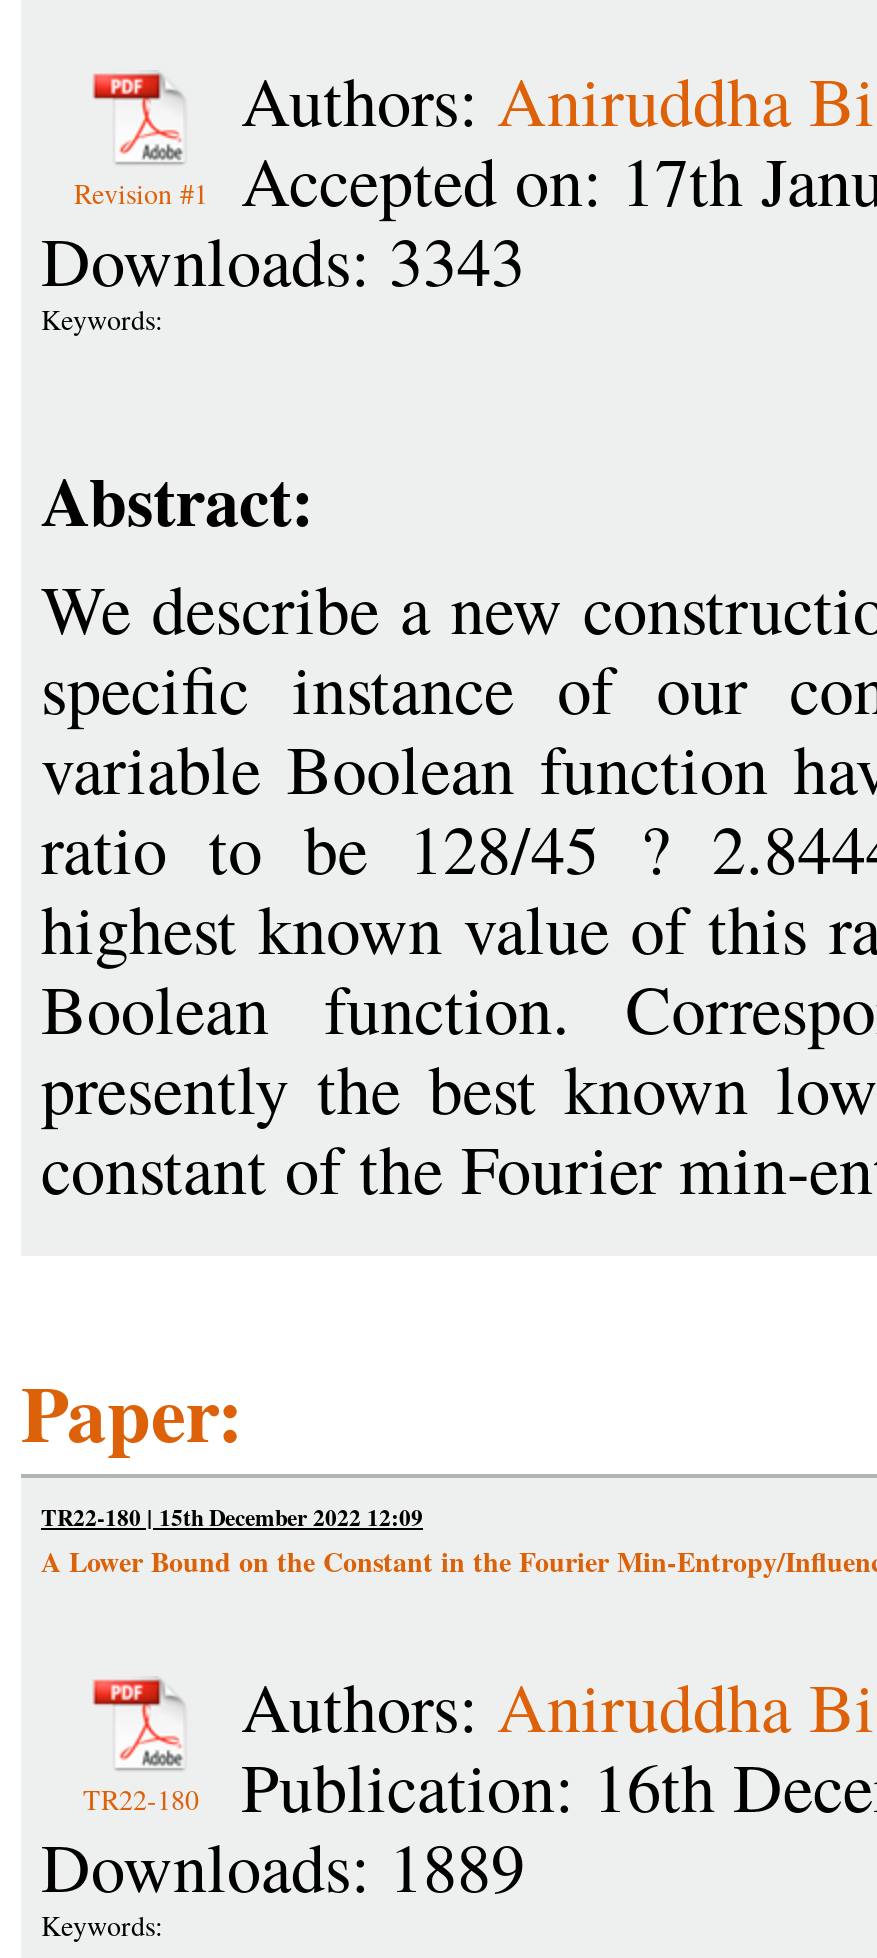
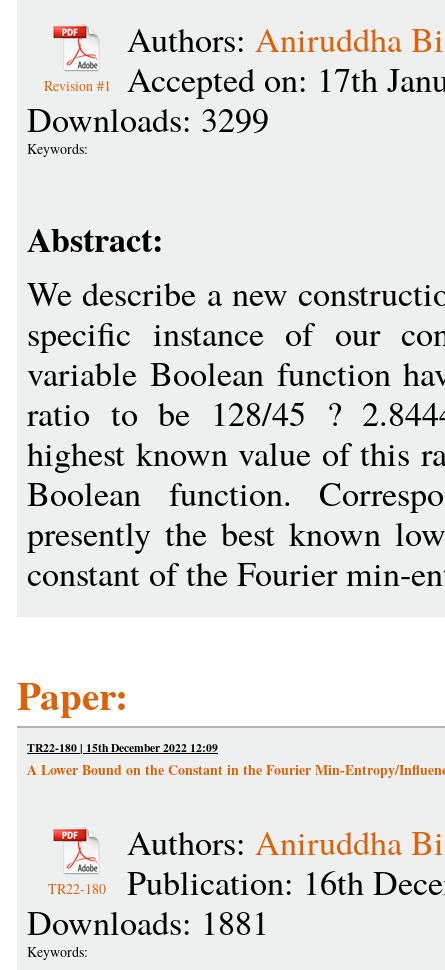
[41,214,525,306] Downloads: 3343 -> [27,96,269,142] Downloads: 3299
[41,1820,525,1912] Downloads: 1889 -> [27,899,269,945] Downloads: 1881

